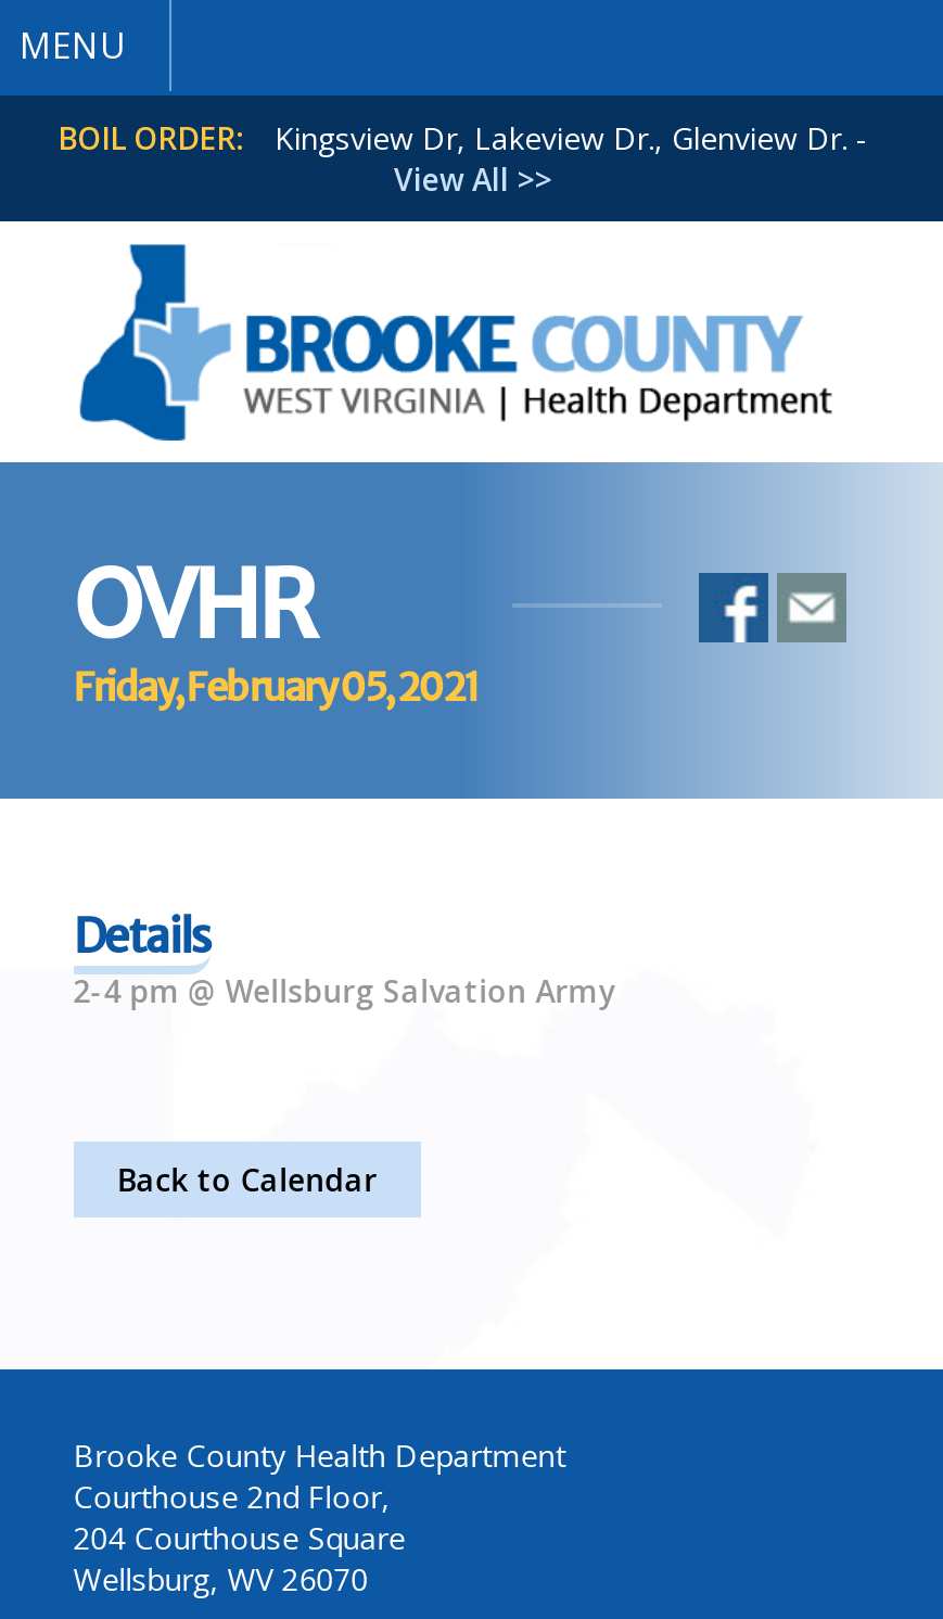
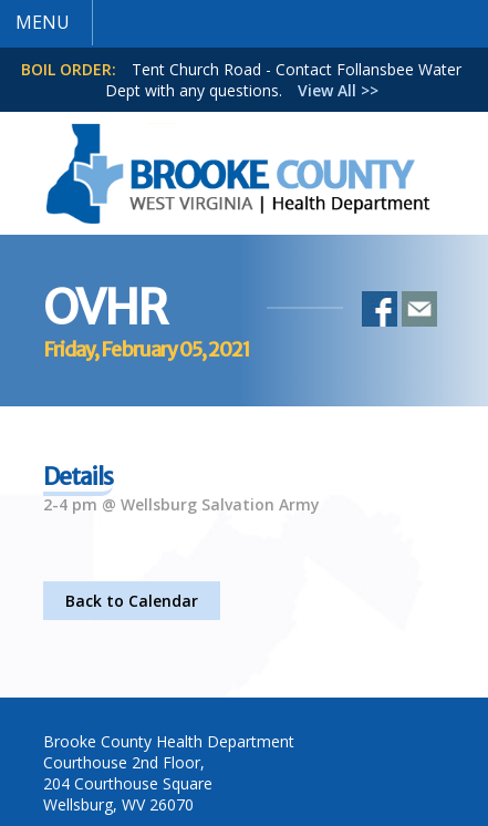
[58,117,867,200] BOIL ORDER: Kingsview Dr, Lakeview Dr., Glenview Dr. - | View All >> -> [21,59,461,101] BOIL ORDER: Tent Church Road - Contact Follansbee Water | Dept with any questions. View All >>

